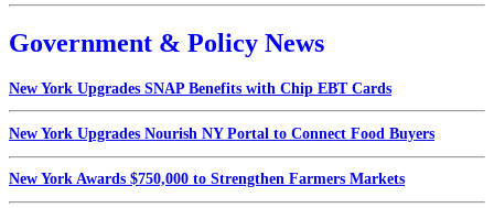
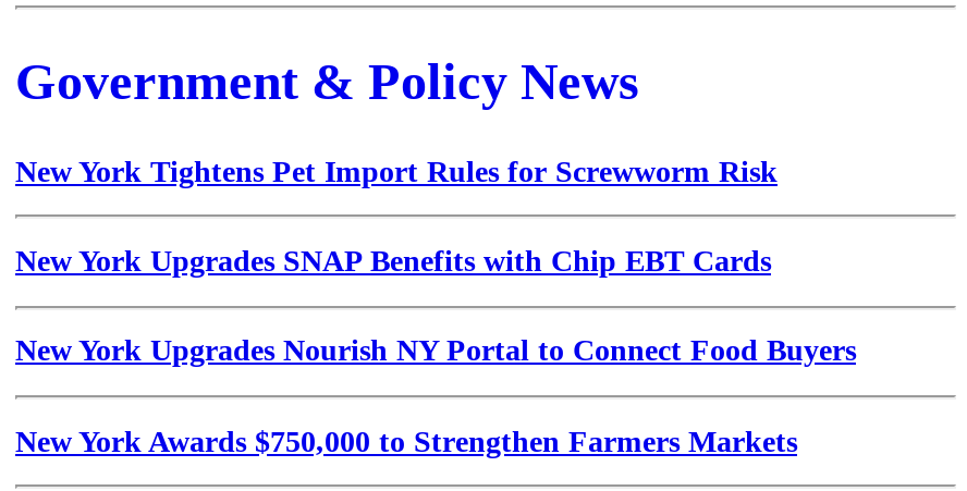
none -> [15,155,778,188] New York Tightens Pet Import Rules for Screwworm Risk

